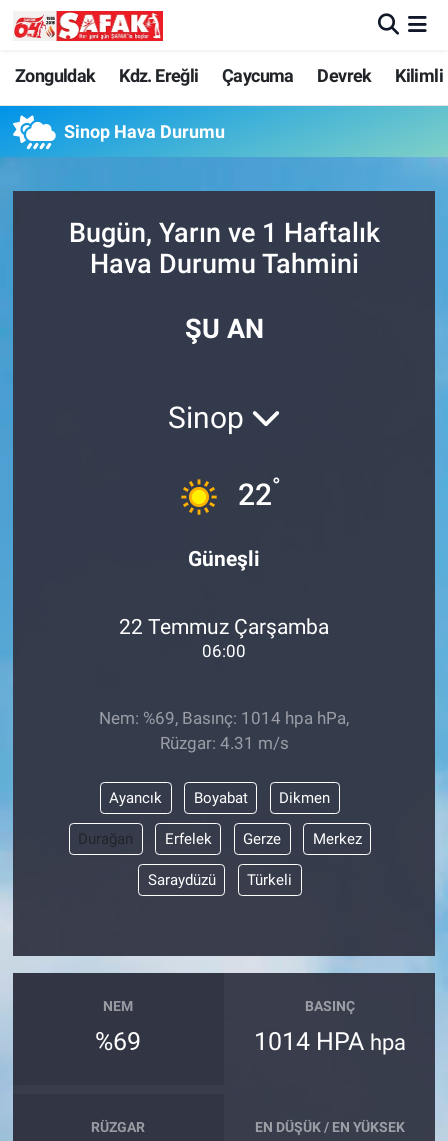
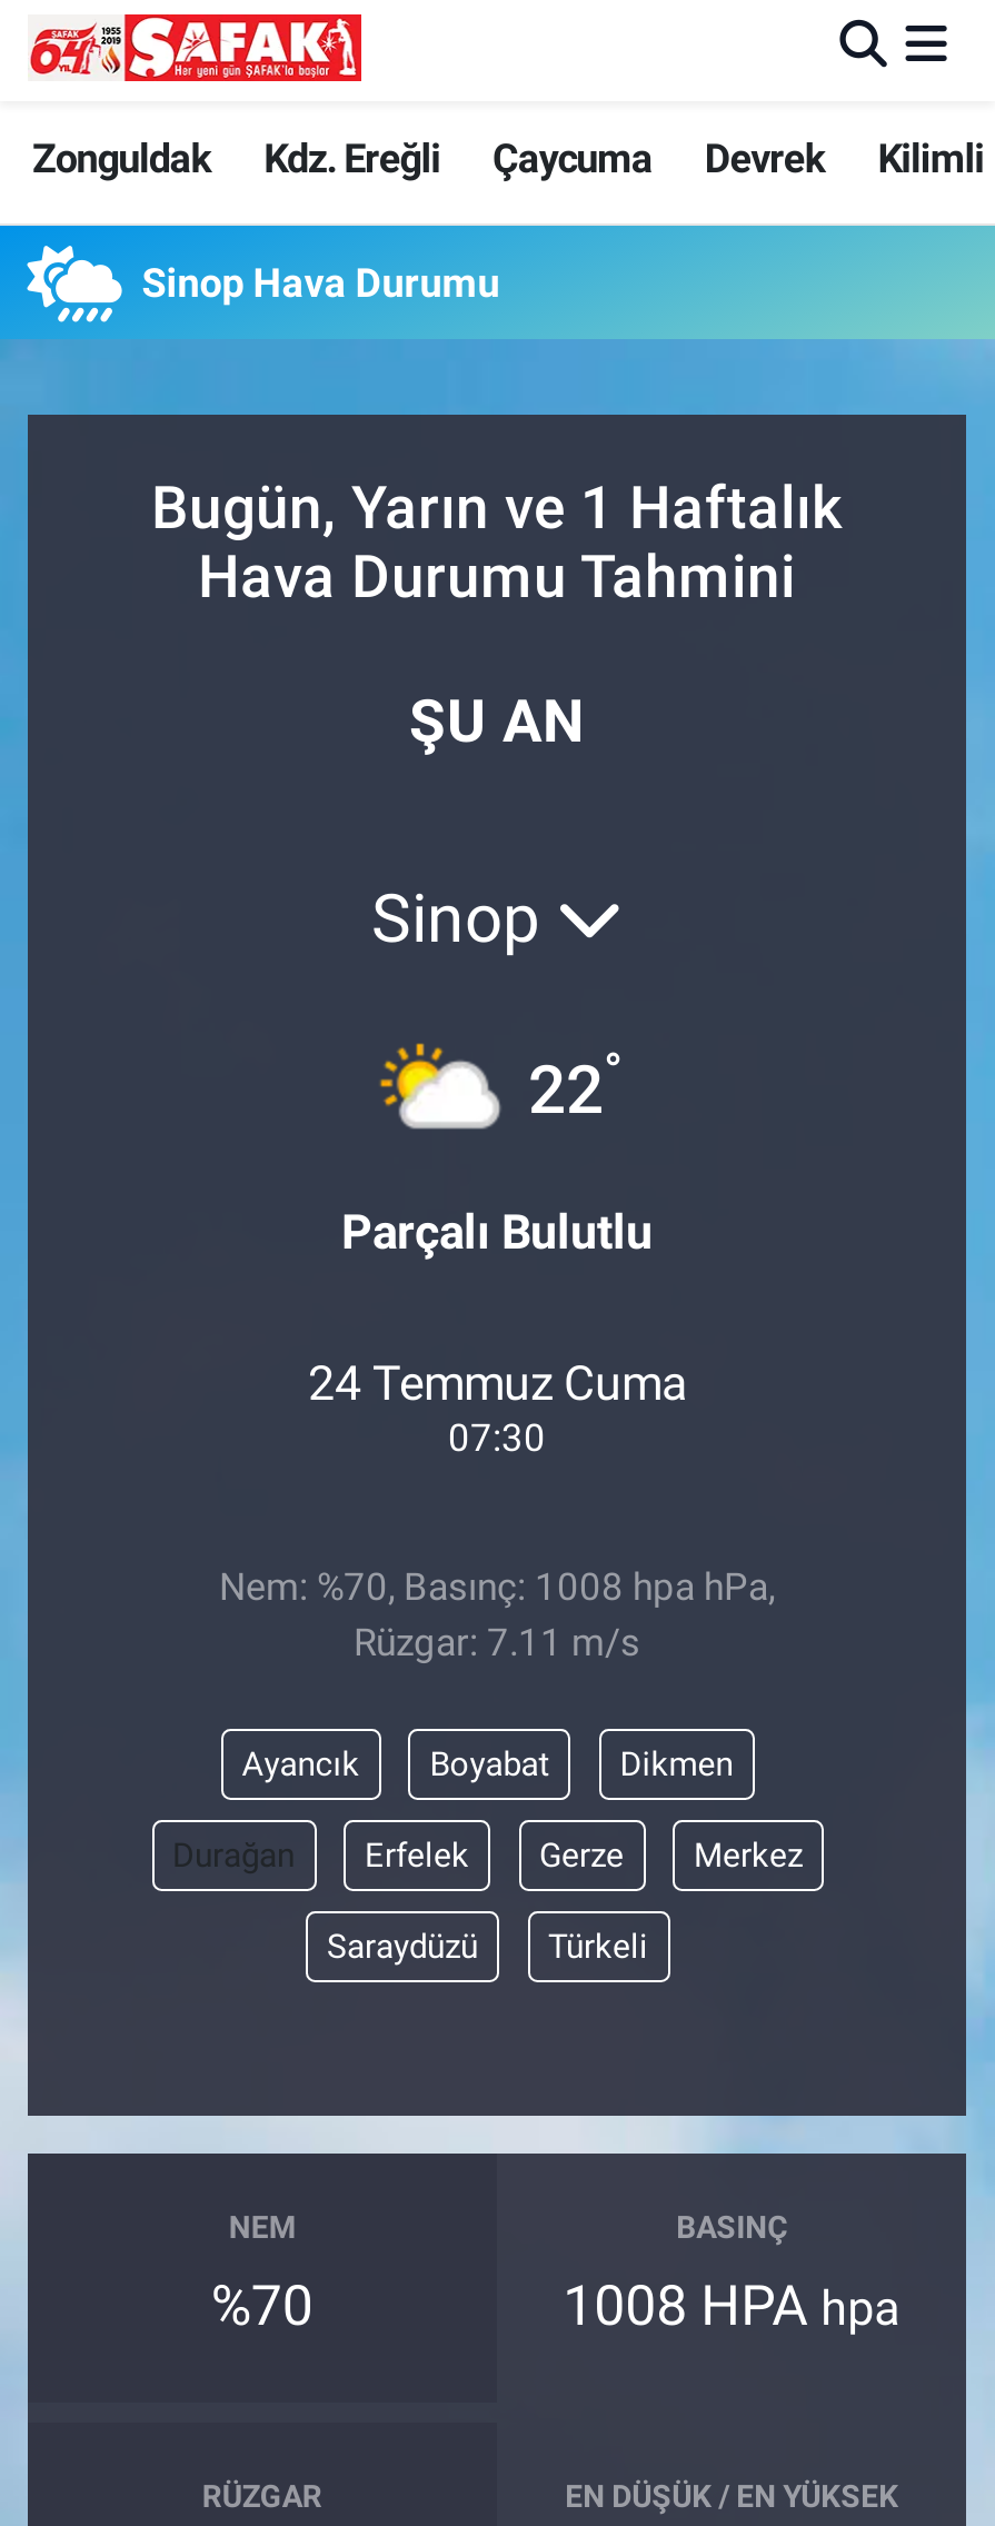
[172,474,260,571] [image] | Güneşli -> [341,1042,653,1260] [image] | Parçalı Bulutlu
[119,614,329,661] 22 Temmuz Çarşamba | 06:00 -> [308,1354,686,1459] 24 Temmuz Cuma | 07:30
[99,708,349,753] Nem: %69, Basınç: 1014 hpa hPa, | Rüzgar: 4.31 m/s -> [219,1565,775,1665] Nem: %70, Basınç: 1008 hpa hPa, | Rüzgar: 7.11 m/s
[95,1027,141,1056] %69 -> [211,2273,313,2337] %70
[254,1027,406,1056] 1014 HPA hpa -> [563,2273,901,2337] 1008 HPA hpa

